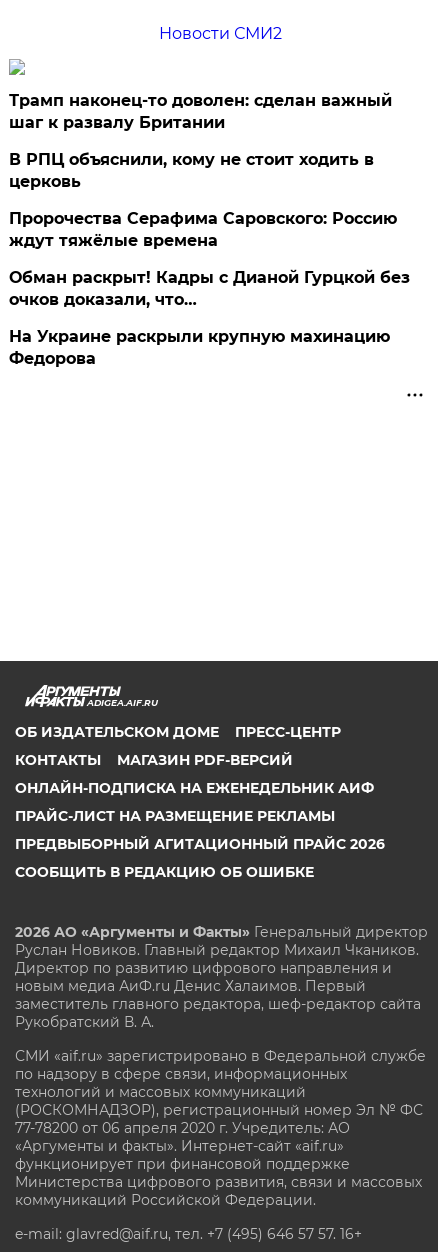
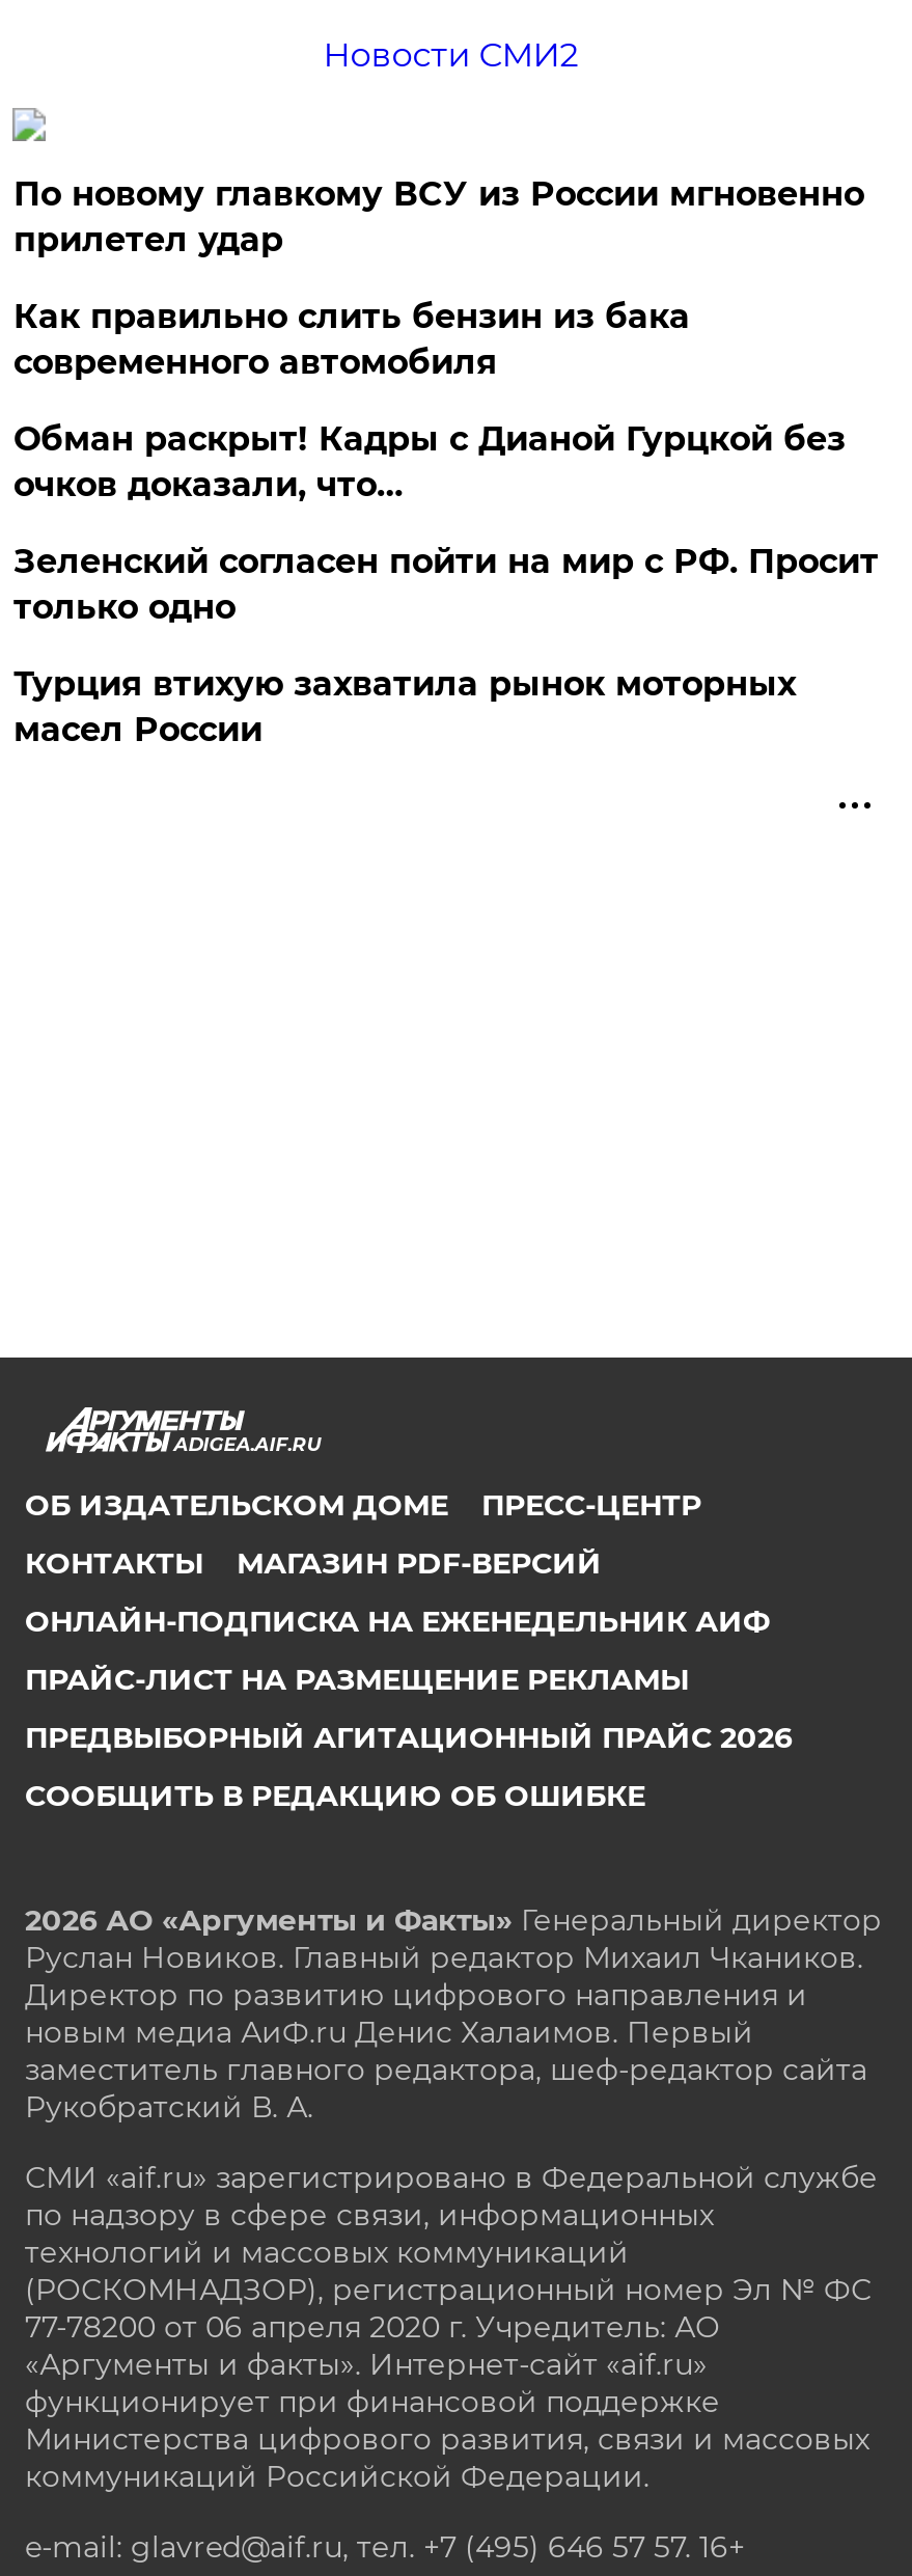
[9,91,397,250] Трамп наконец-то доволен: сделан важный | шаг к развалу Британии | В РПЦ объяснили, кому не стоит ходить в | церковь | Пророчества Серафима Саровского: Россию | ждут тяжёлые времена -> [13,174,864,382] По новому главкому ВСУ из России мгновенно | прилетел удар | Как правильно слить бензин из бака | современного автомобиля
moved [9,268,410,309] -> [13,419,845,504]: Обман раскрыт! Кадры с Дианой Гурцкой без | очков доказали, что…
[9,327,390,368] На Украине раскрыли крупную махинацию | Федорова -> [13,542,879,749] Зеленский согласен пойти на мир с РФ. Просит | только одно | Турция втихую захватила рынок моторных | масел России

